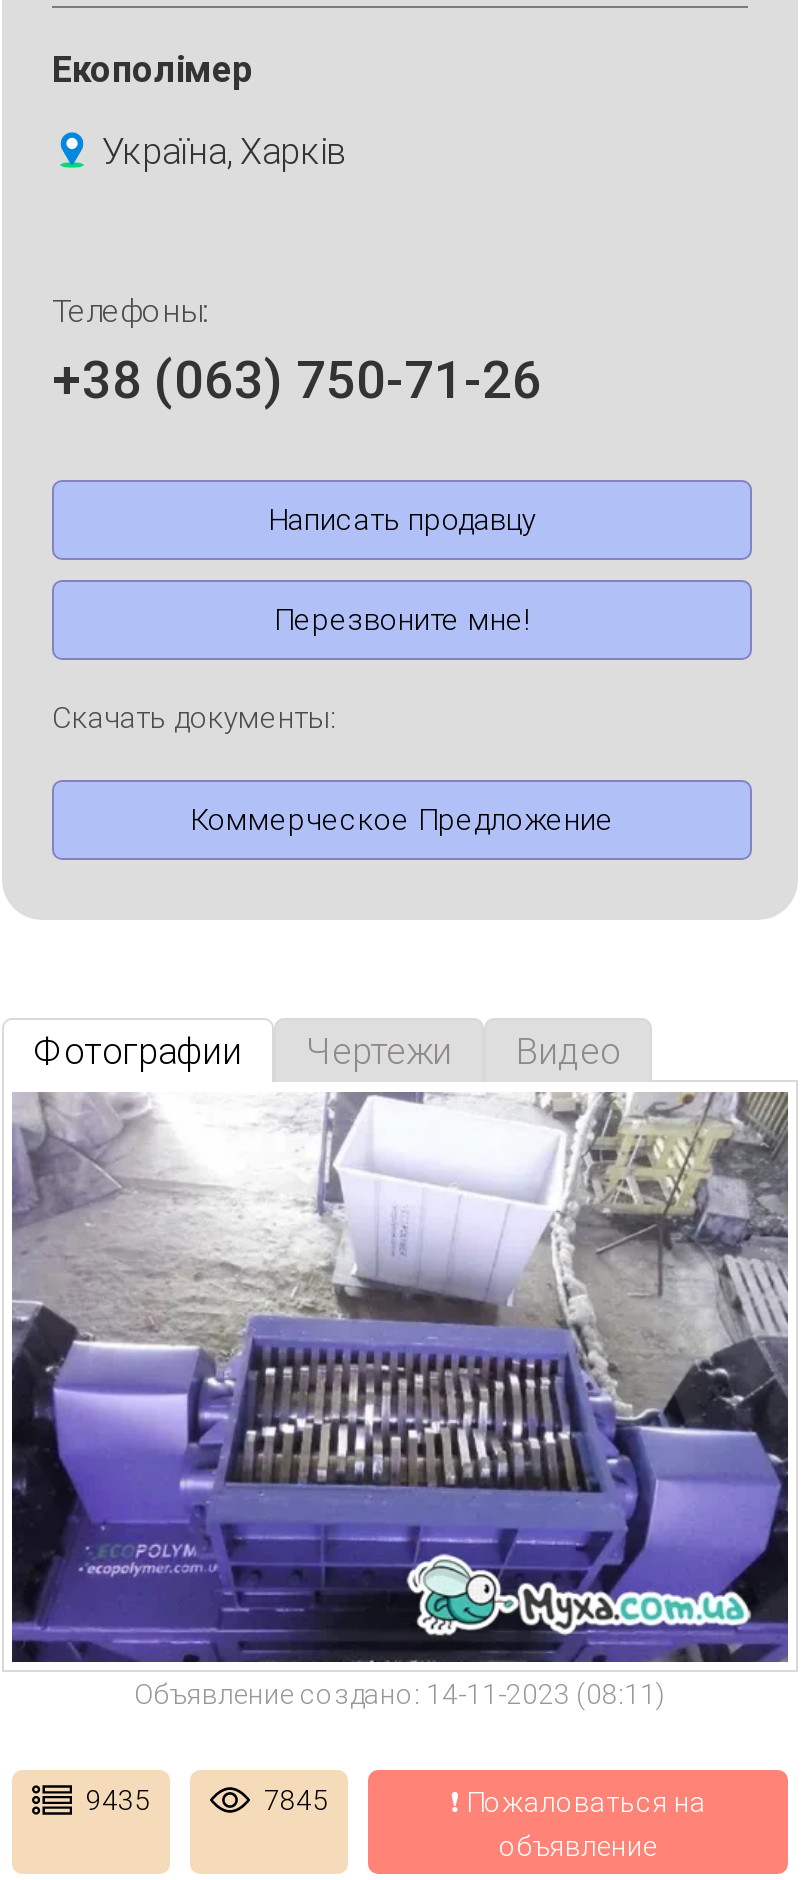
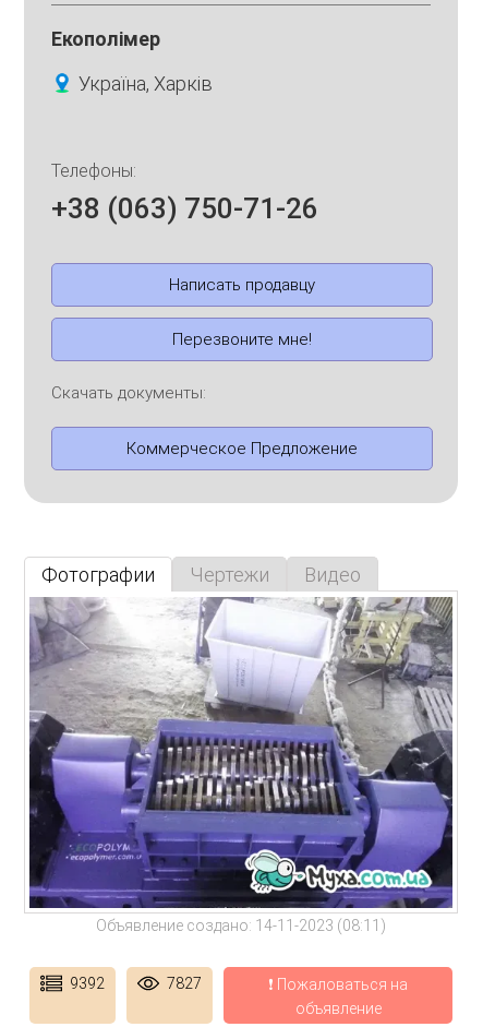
[86,1784,150,1816] 9435 -> [70,975,105,992] 9392
[264,1784,328,1816] 7845 -> [167,975,202,992] 7827

